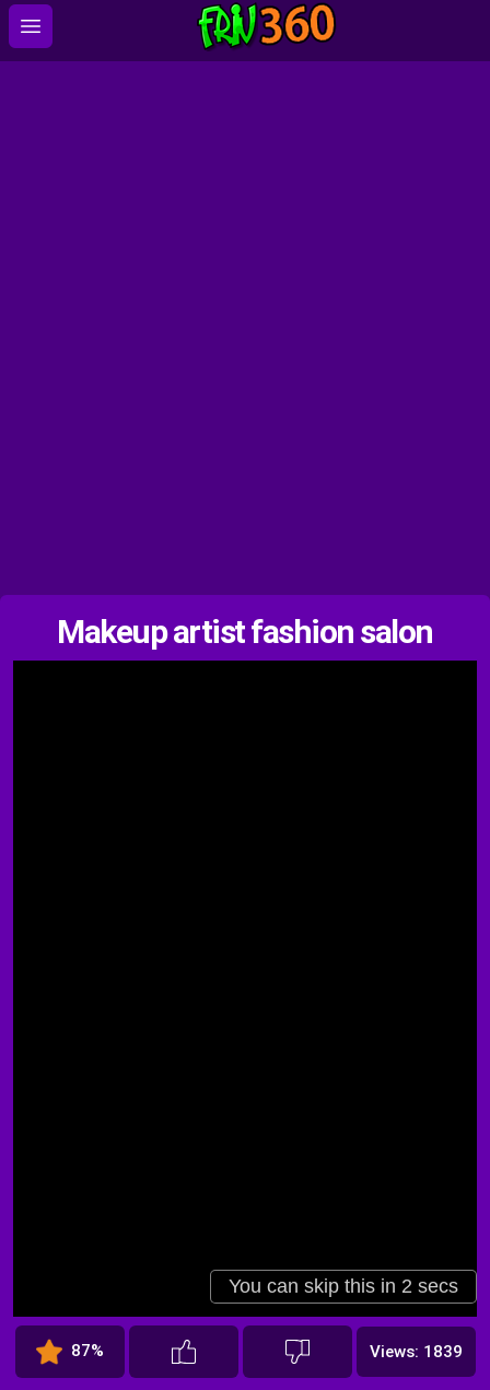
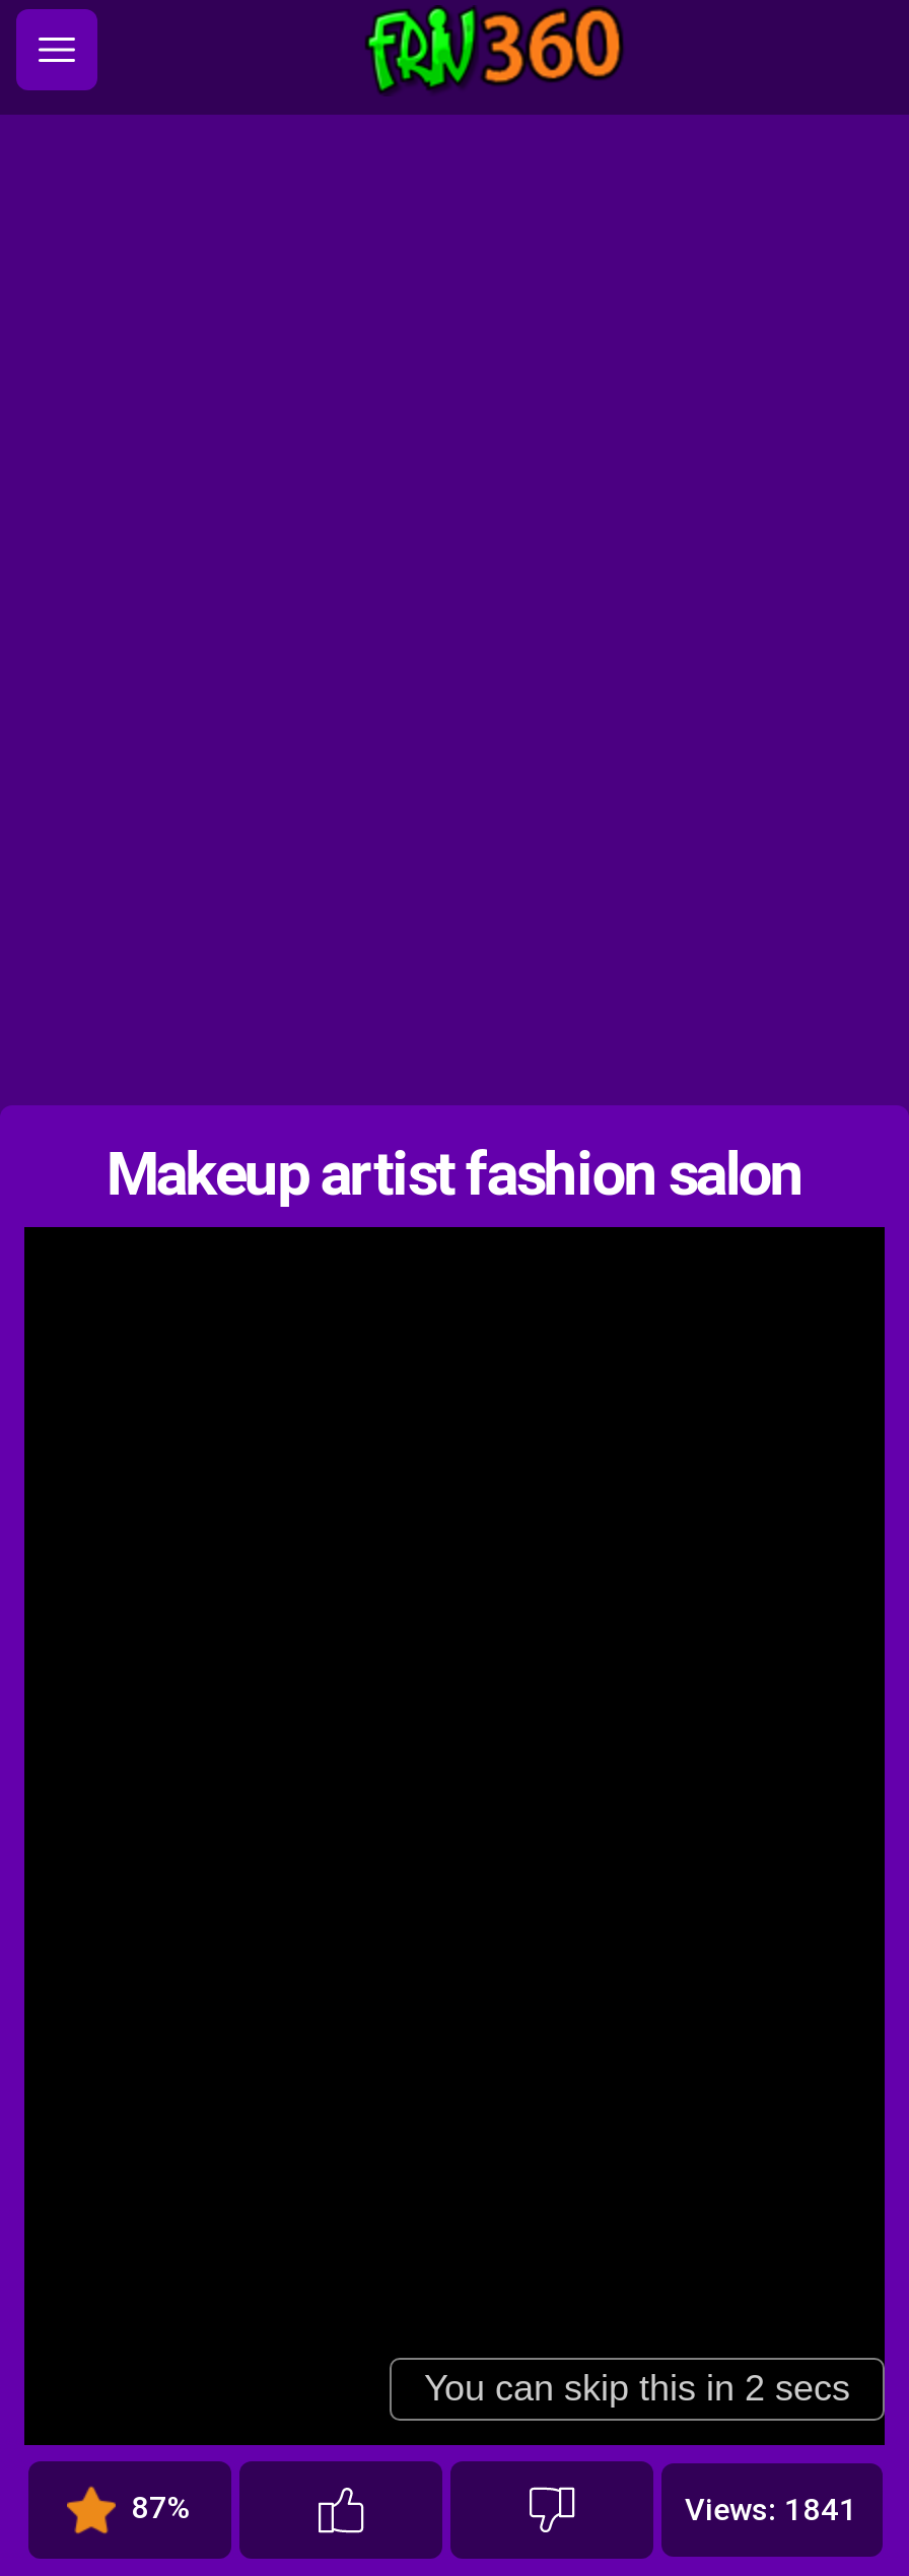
[369,1342,462,1362] Views: 1839 -> [685,2492,857,2528] Views: 1841

